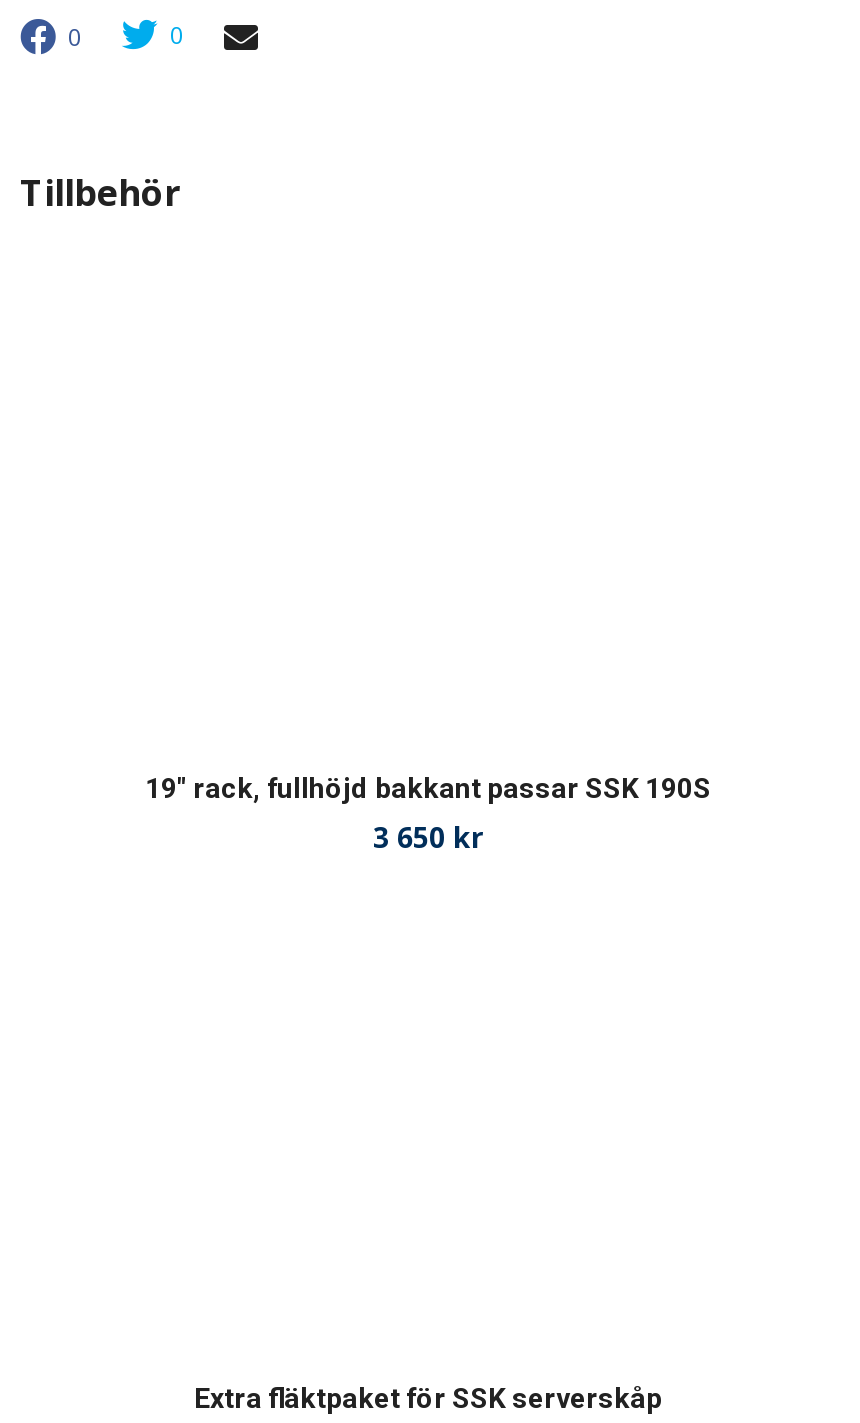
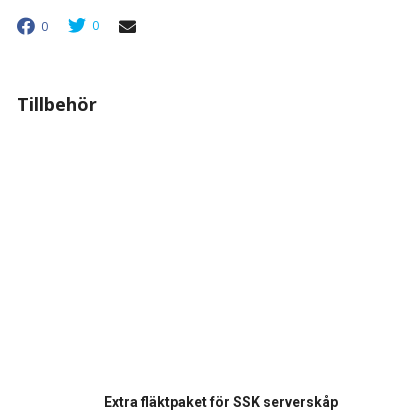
[145,772,711,856] 19″ rack, fullhöjd bakkant passar SSK 190S | 3 650 kr -> none

